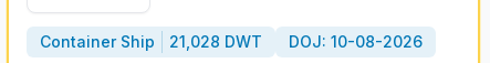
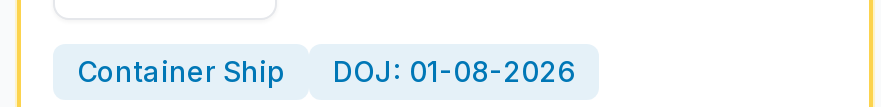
[169,32,423,51] 21,028 DWT | DOJ: 10-08-2026 -> [333,54,575,88] DOJ: 01-08-2026

